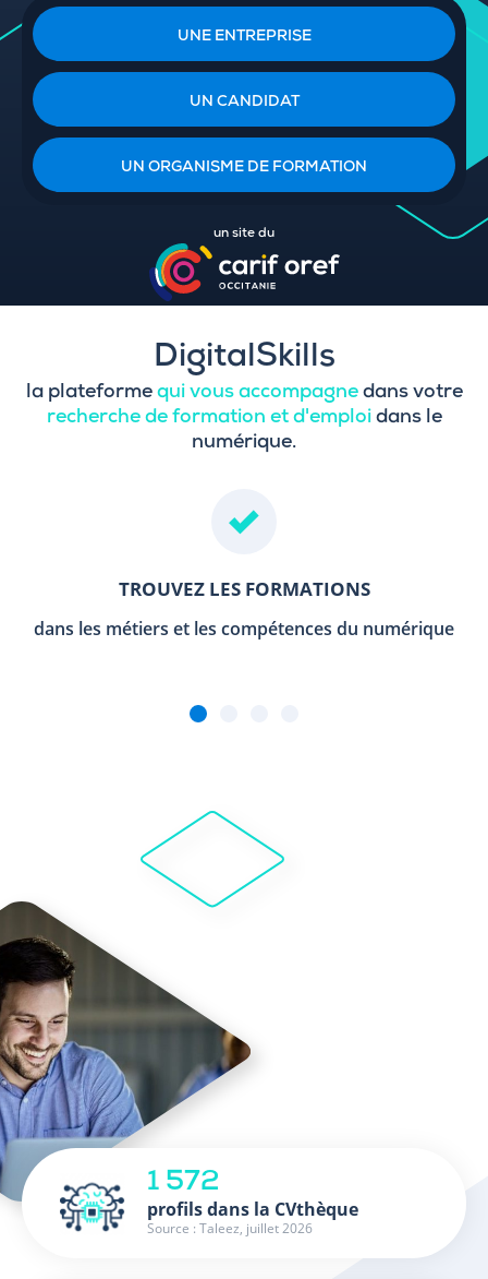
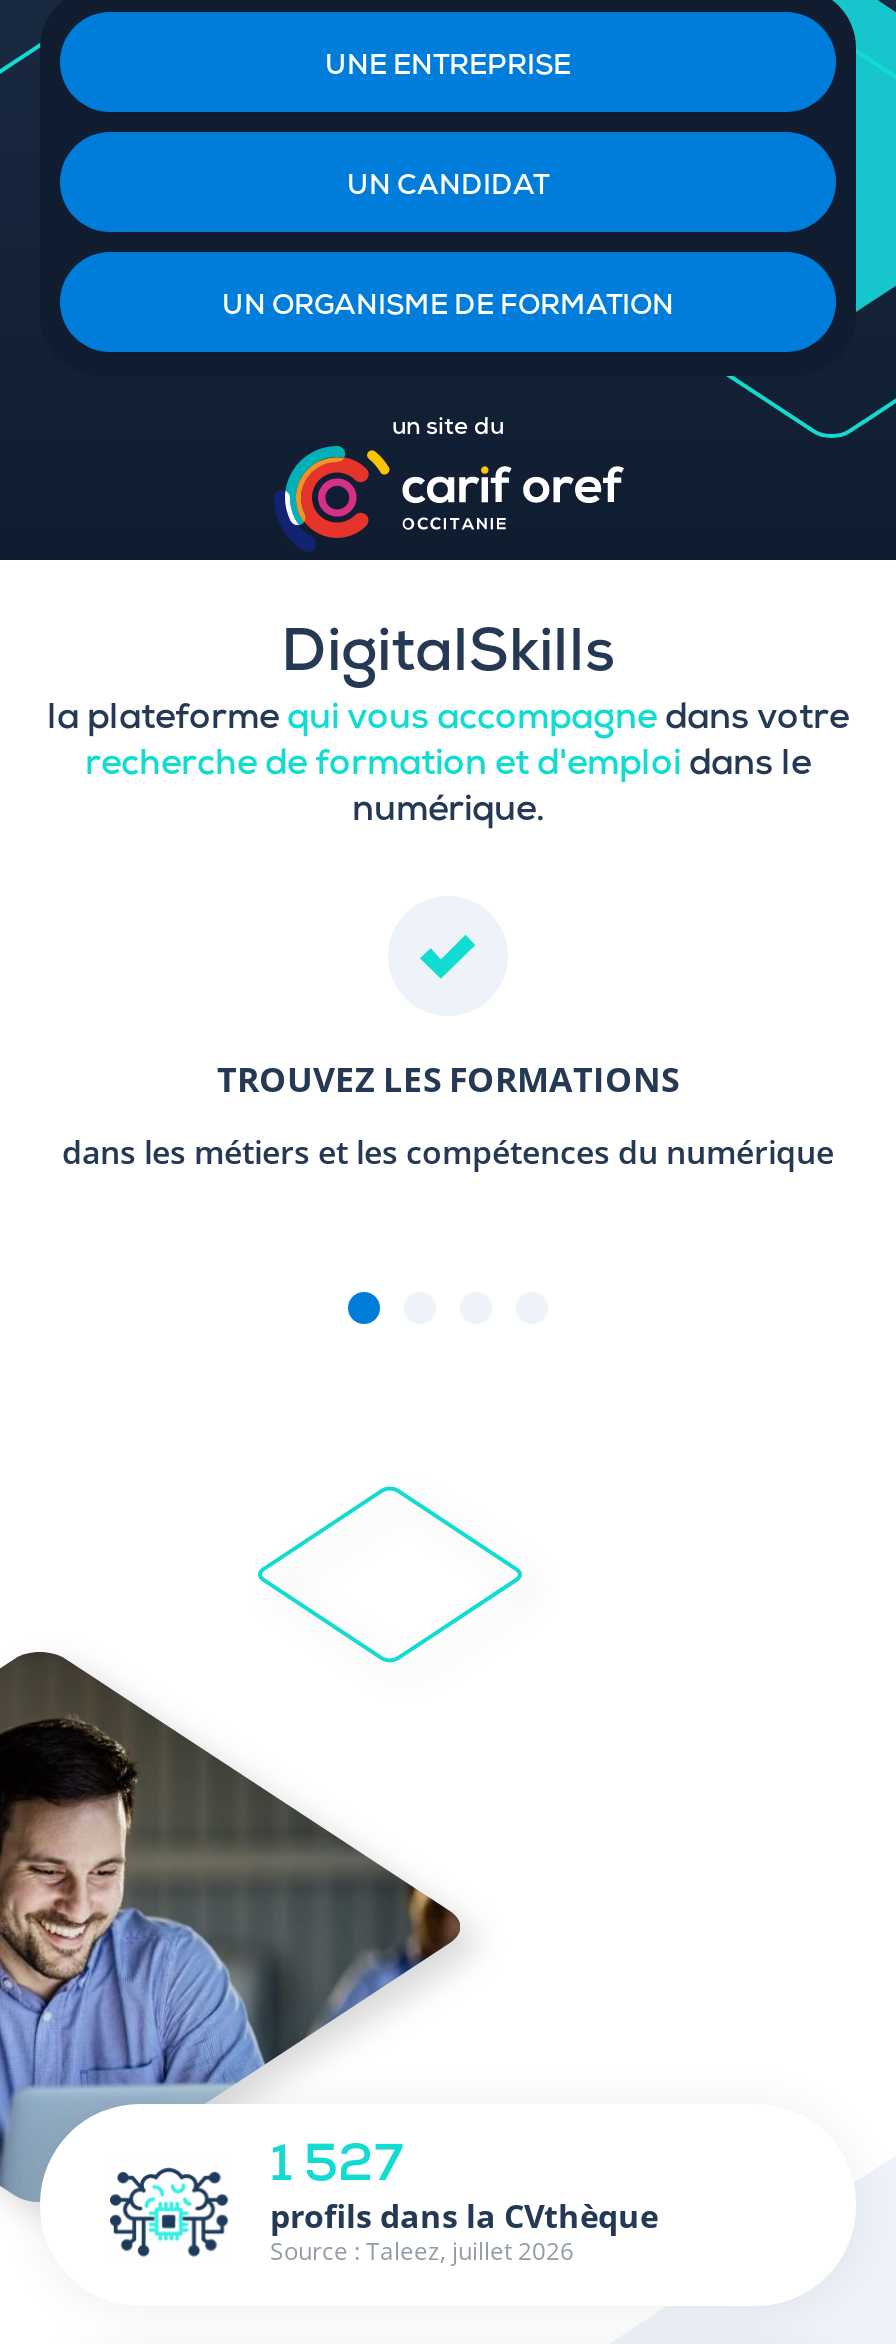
[147,1170,220,1198] 1 572 -> [270,2144,404,2196] 1 527

